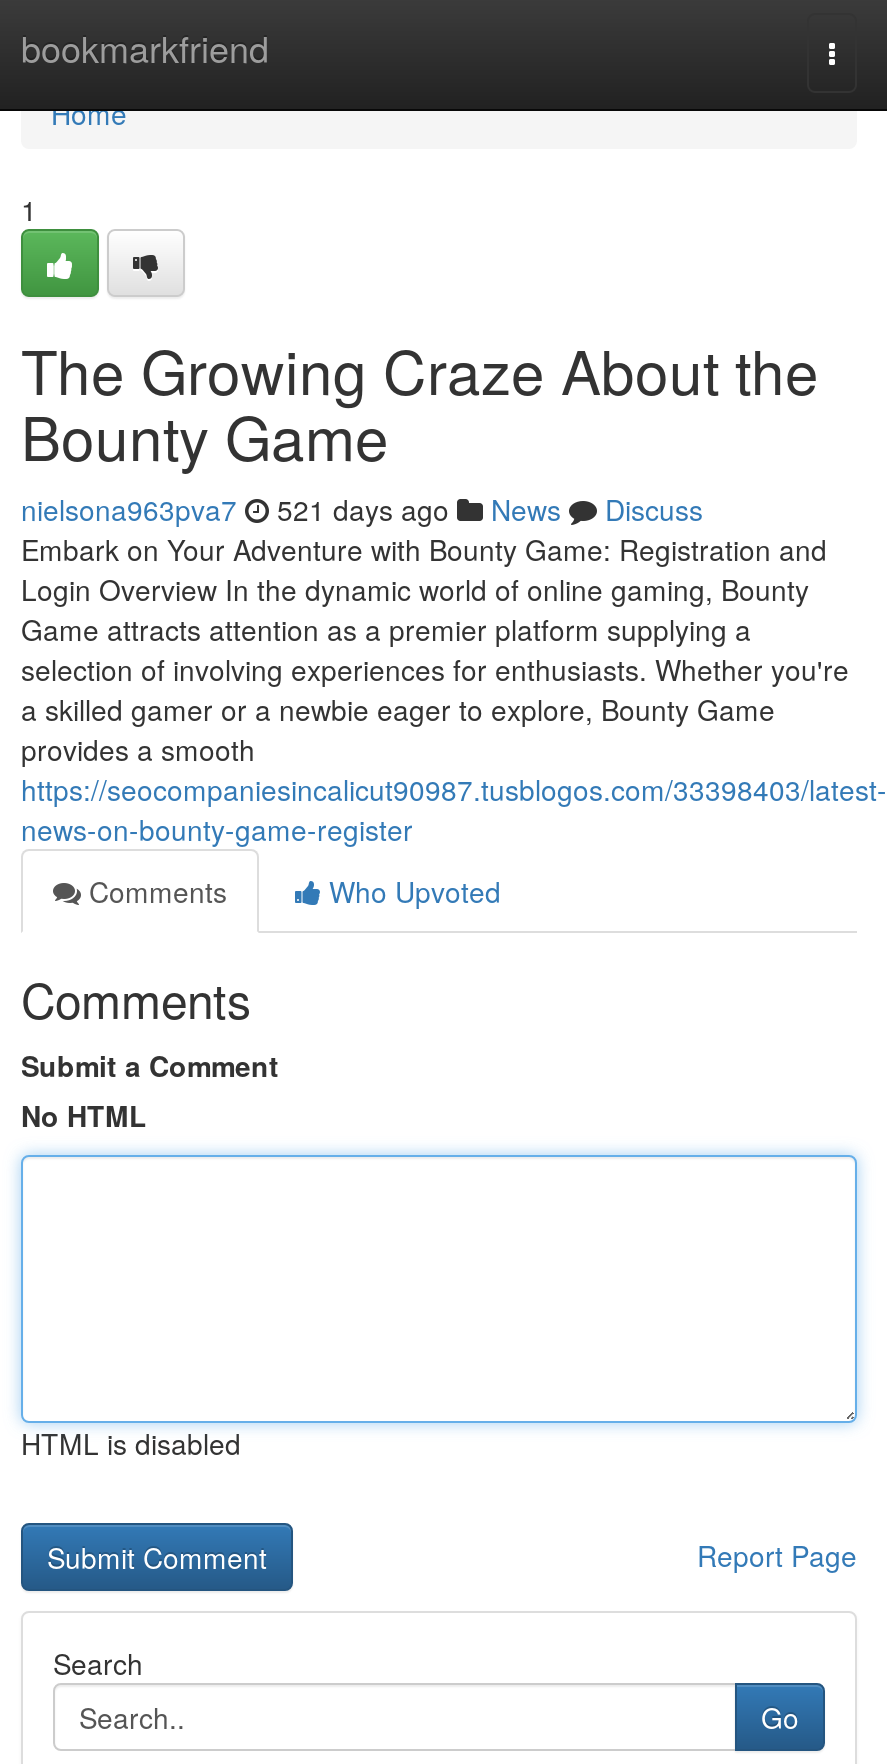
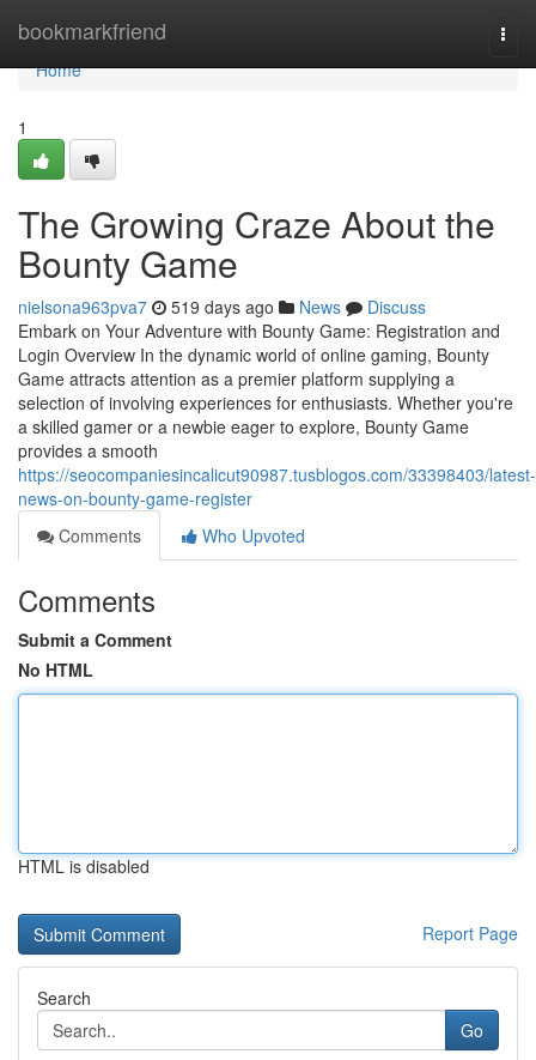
[21,489,703,529] nielsona963pva7 521 days ago News Discuss -> [18,295,426,319] nielsona963pva7 519 days ago News Discuss

